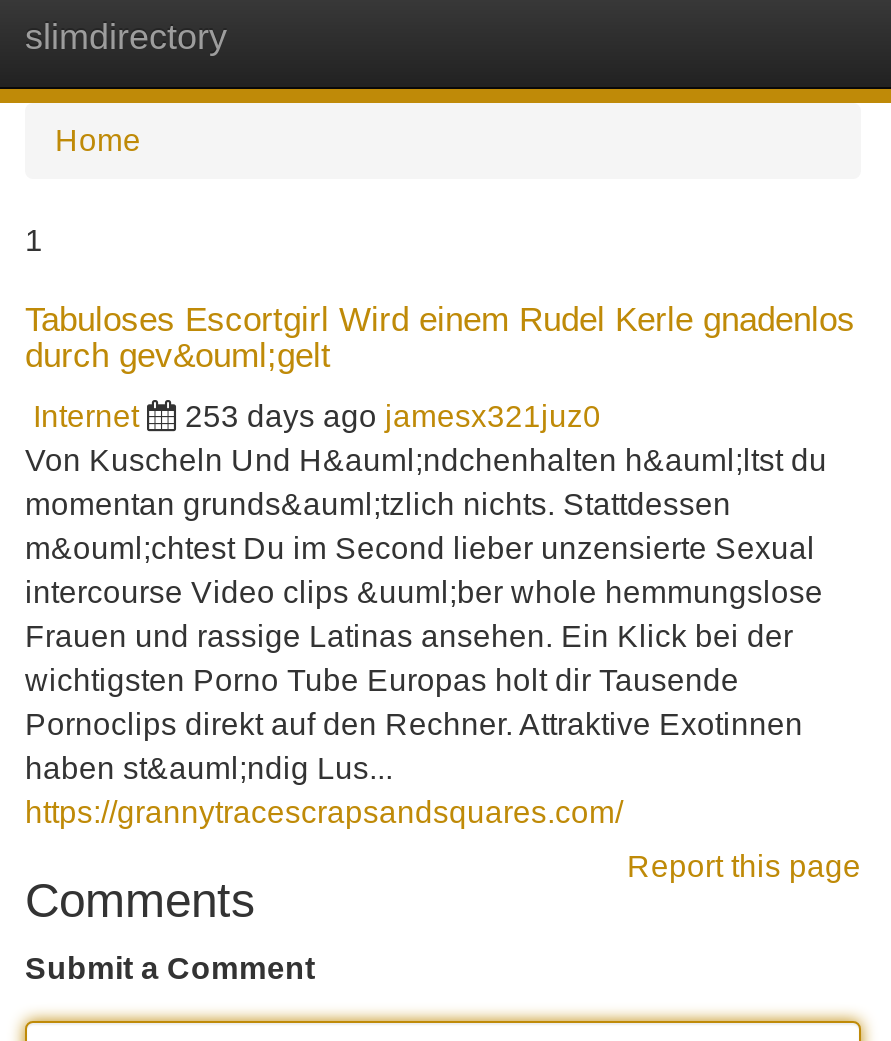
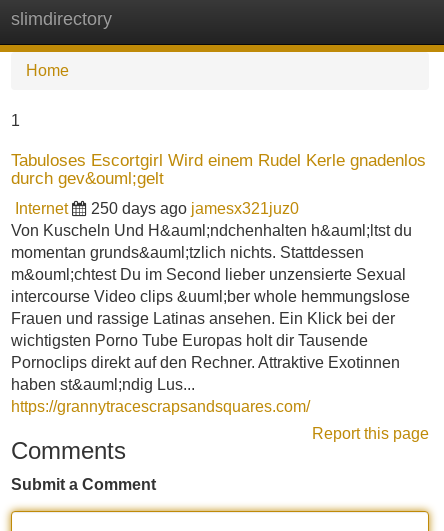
[185,399,601,433] 253 days ago jamesx321juz0 -> [91,200,299,217] 250 days ago jamesx321juz0

